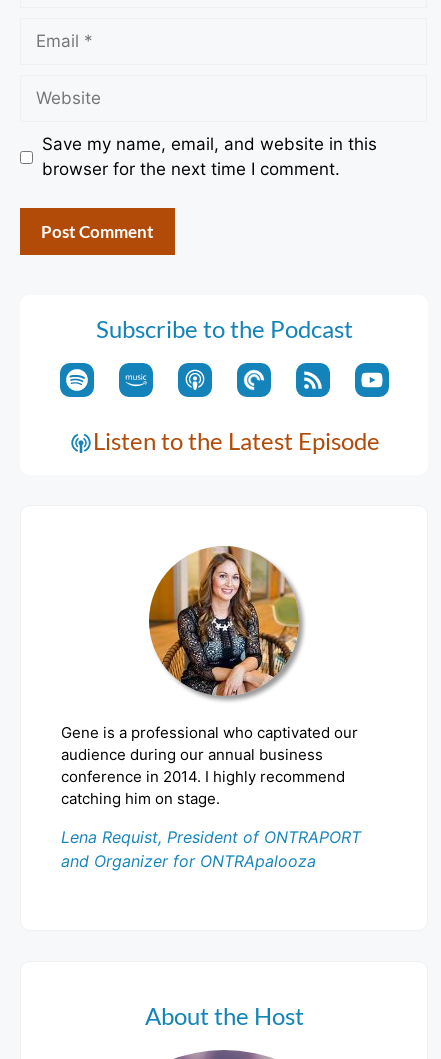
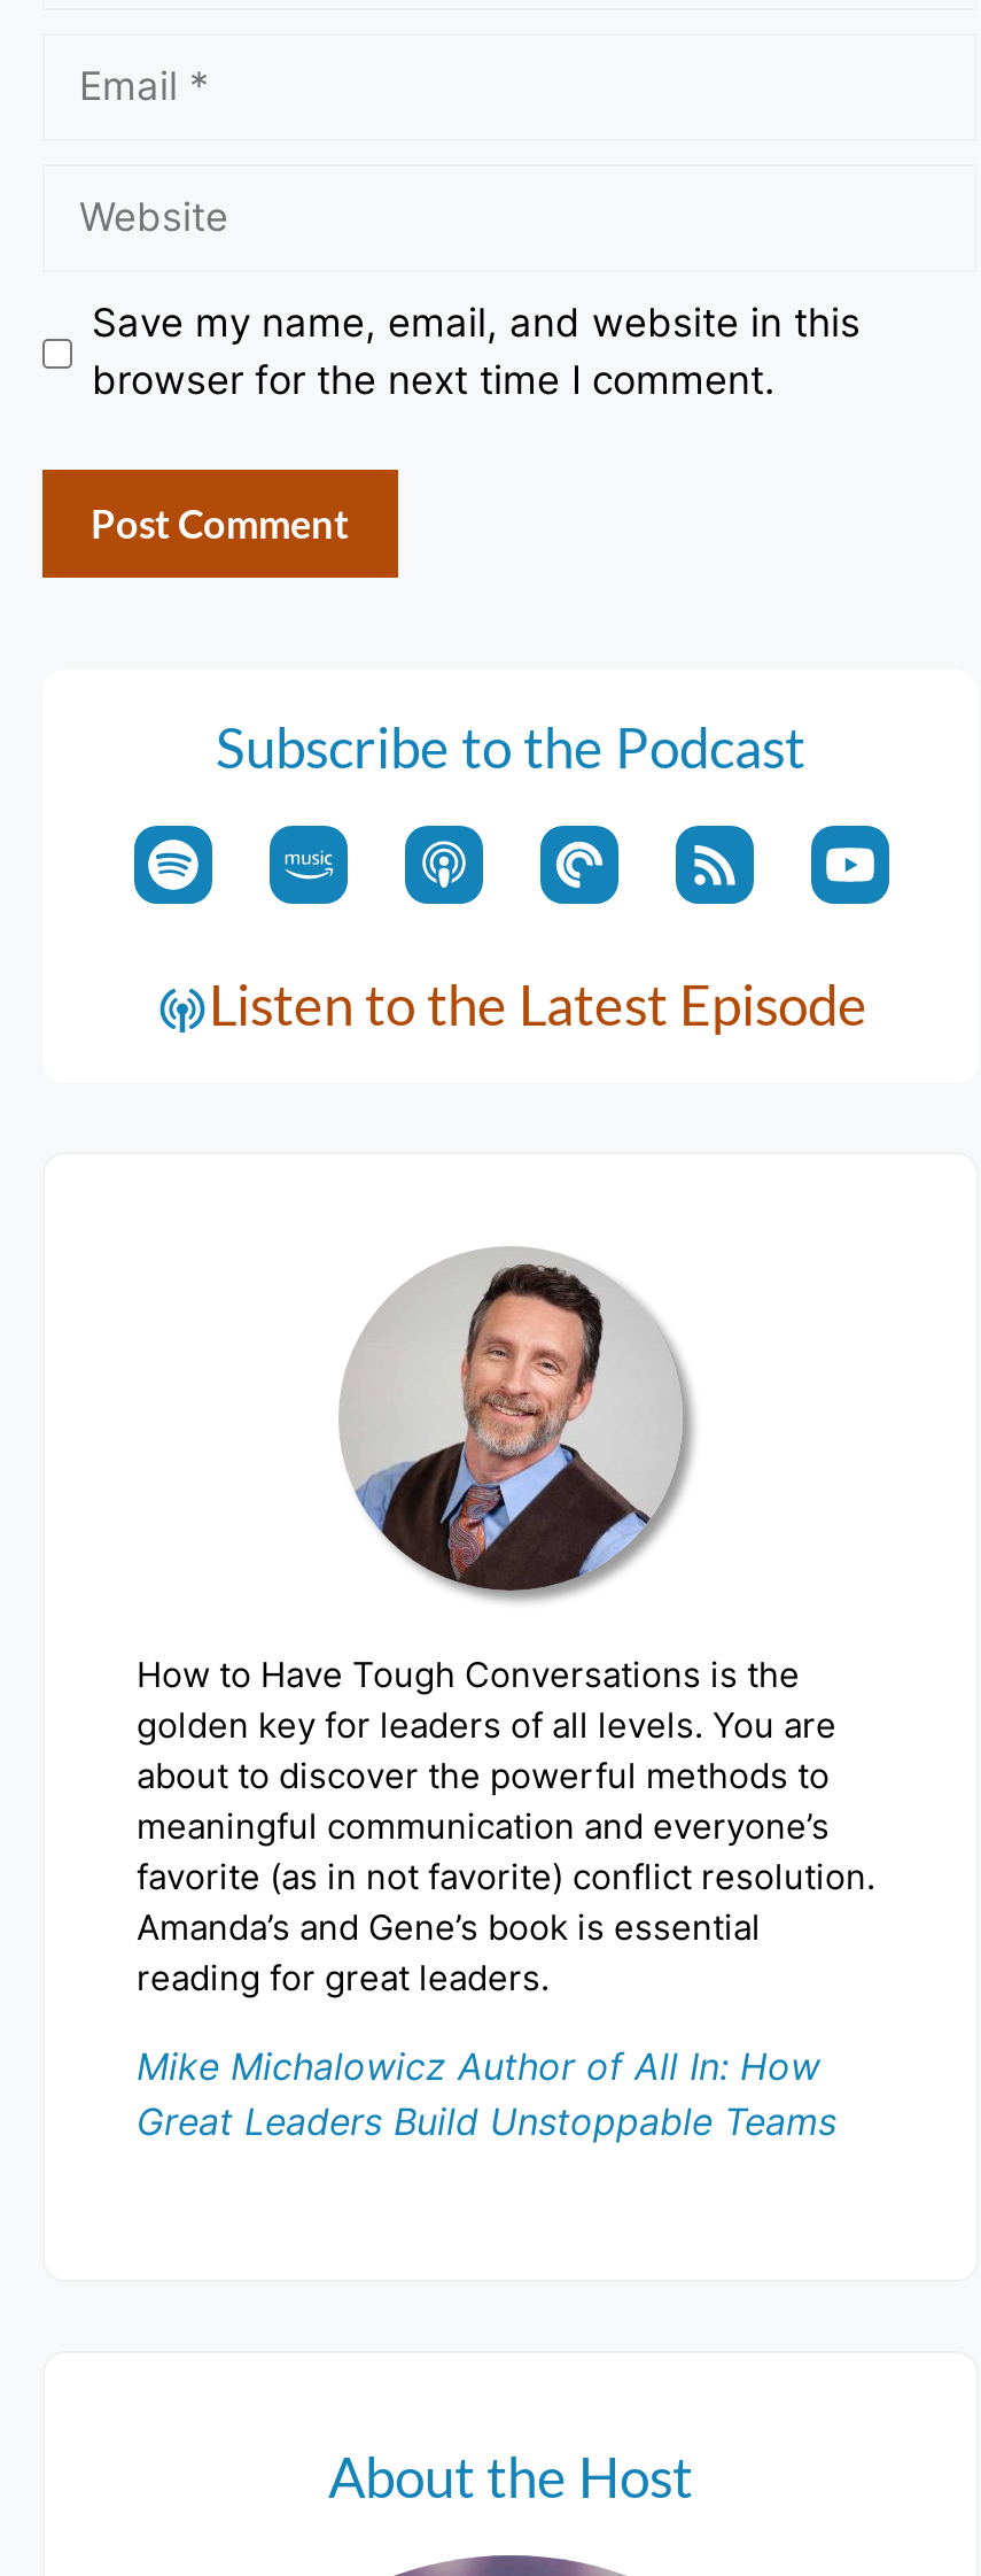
[149,546,300,649] [image] -> [341,1248,683,1591] [image]
[61,723,358,808] Gene is a professional who captivated our | audience during our annual business | conference in 2014. I highly recommend | catching him on stage. -> [137,1652,875,1999] How to Have Tough Conversations is the | golden key for leaders of all levels. You are | about to discover the powerful methods to | meaningful communication and everyone’s | favorite (as in not favorite) conflict resolution. | Amanda’s and Gene’s book is essential | reading for great leaders.
[61,827,361,871] Lena Requist, President of ONTRAPORT | and Organizer for ONTRApalooza -> [137,2042,836,2143] Mike Michalowicz Author of All In: How | Great Leaders Build Unstoppable Teams

